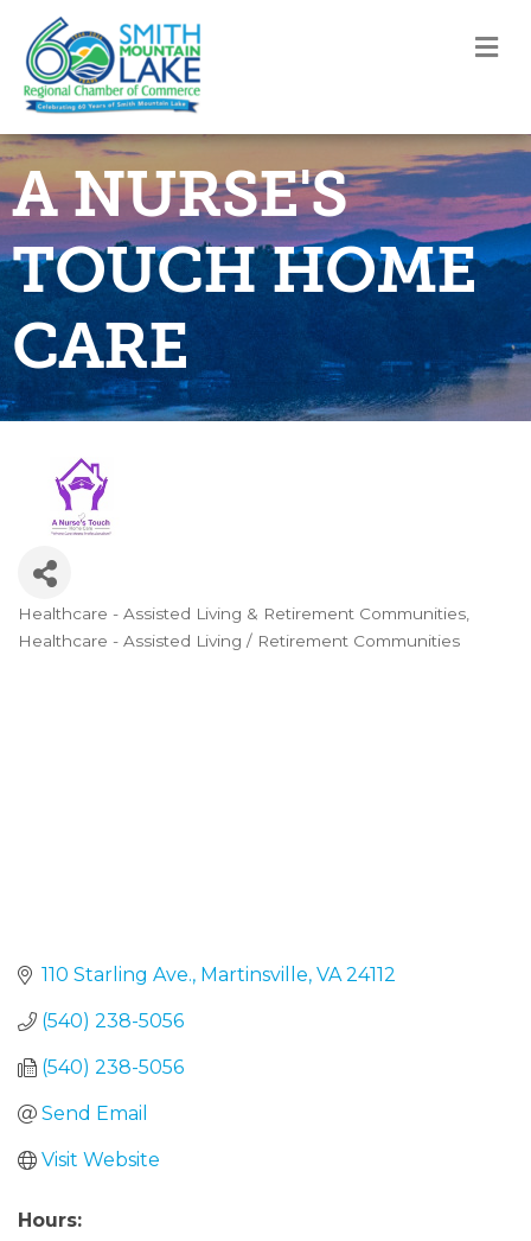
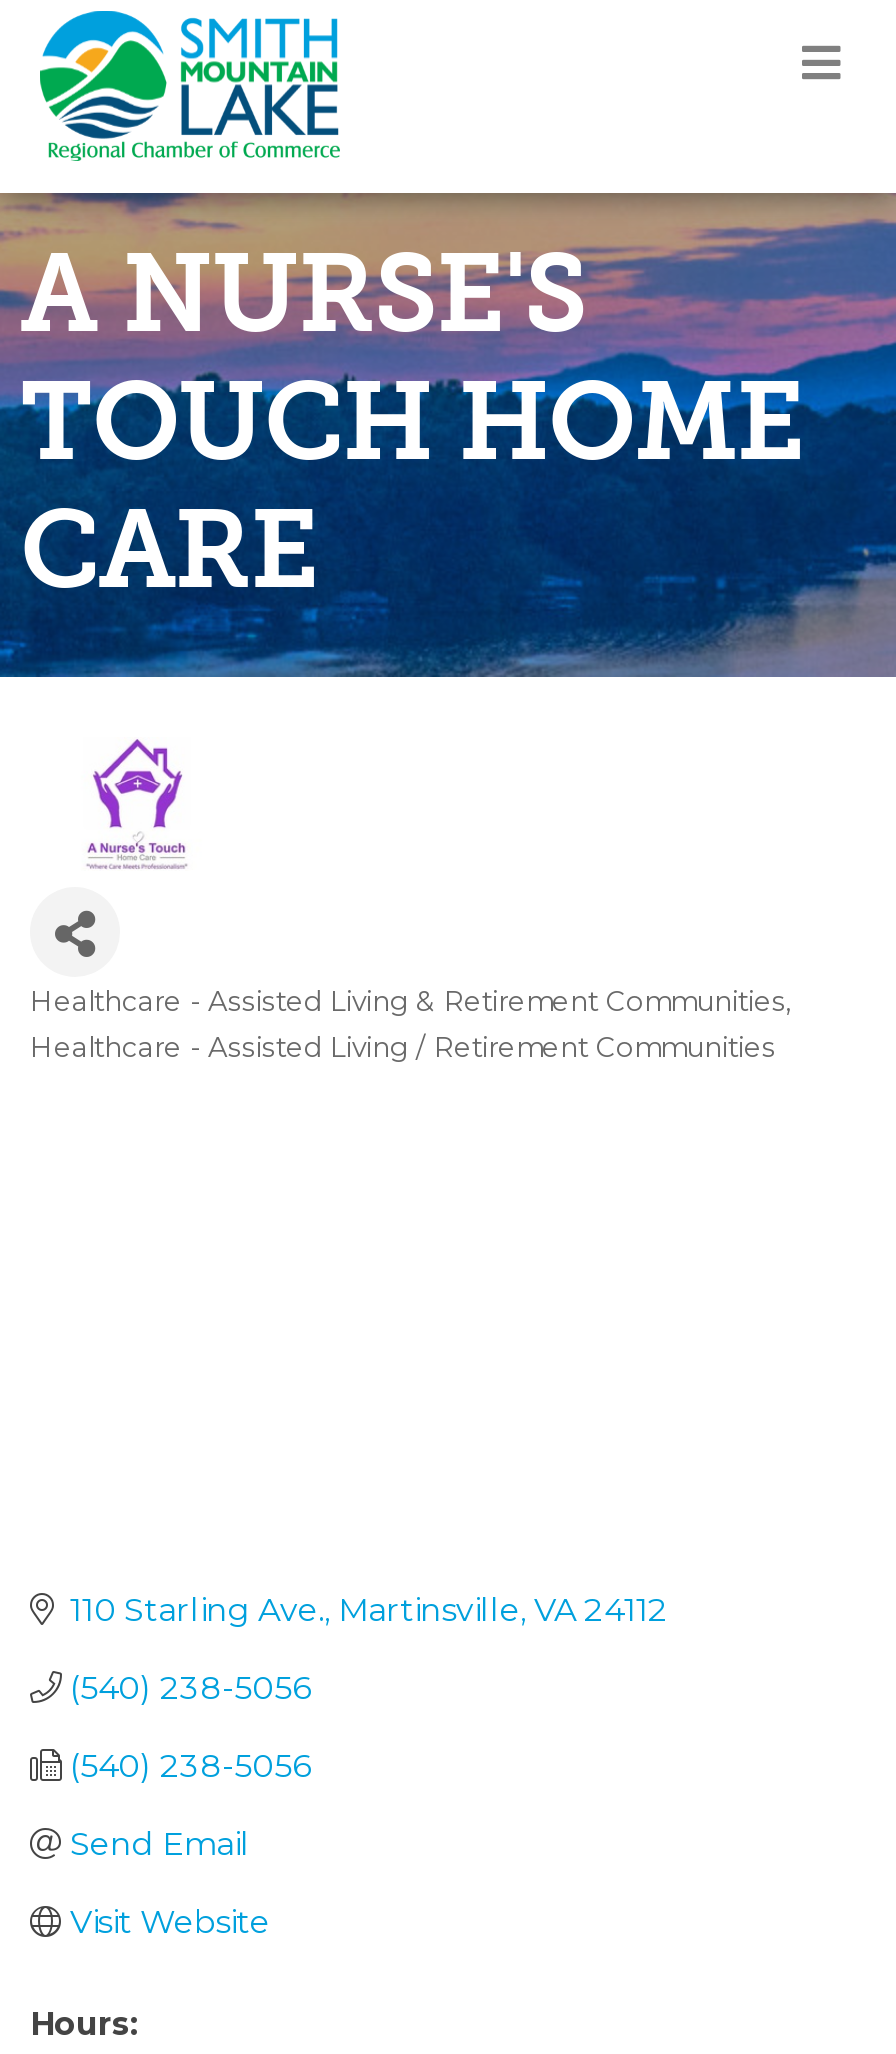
[23,17,200,114] [image] -> [38,9,342,159] [image]

